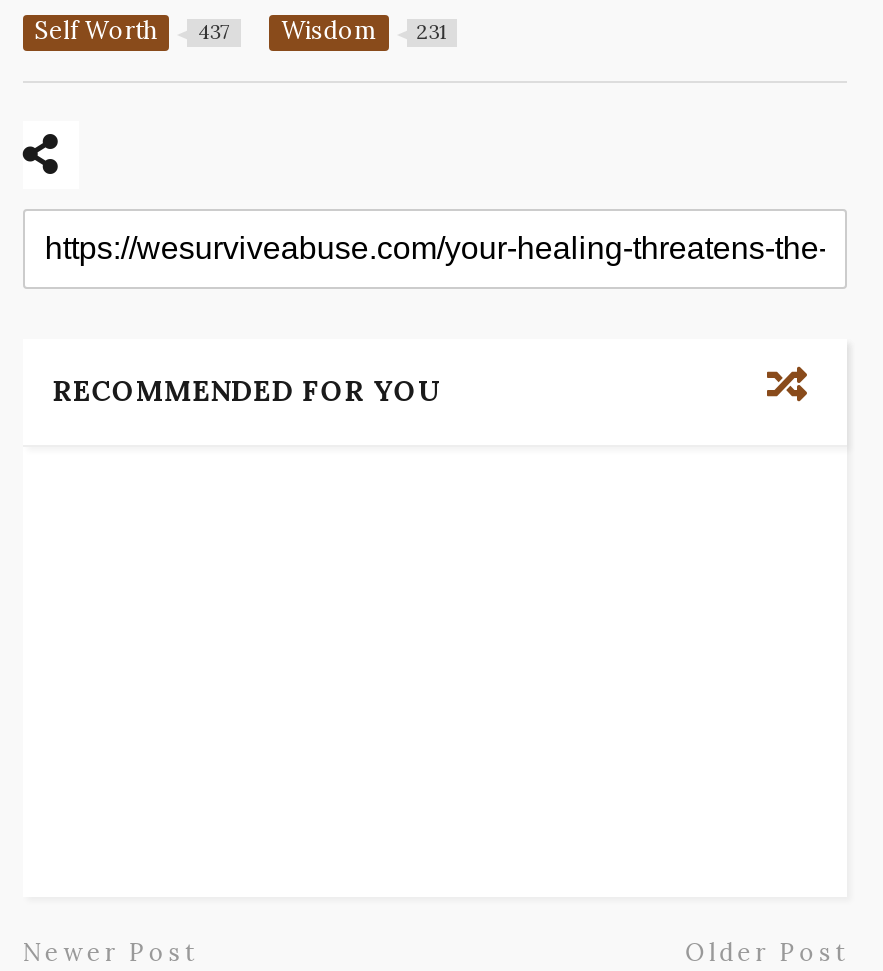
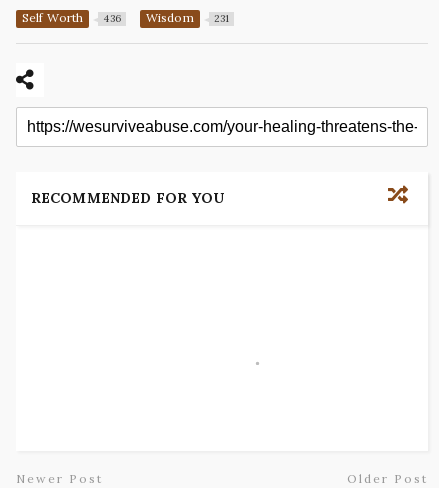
[35,14,448,45] Self Worth 437 Wisdom 231 -> [22,10,229,25] Self Worth 436 Wisdom 231

